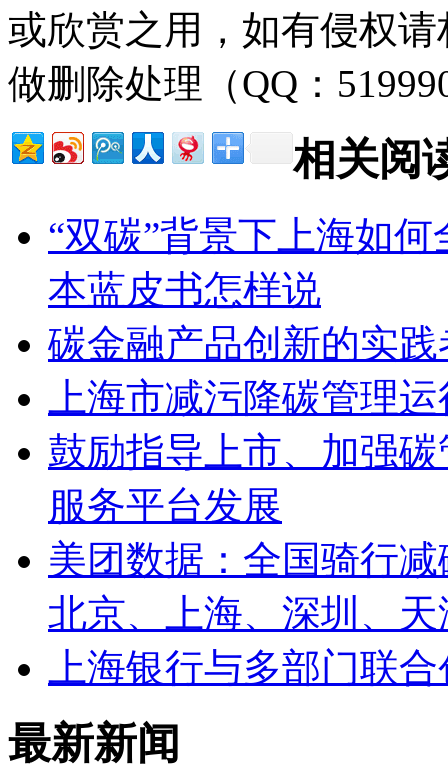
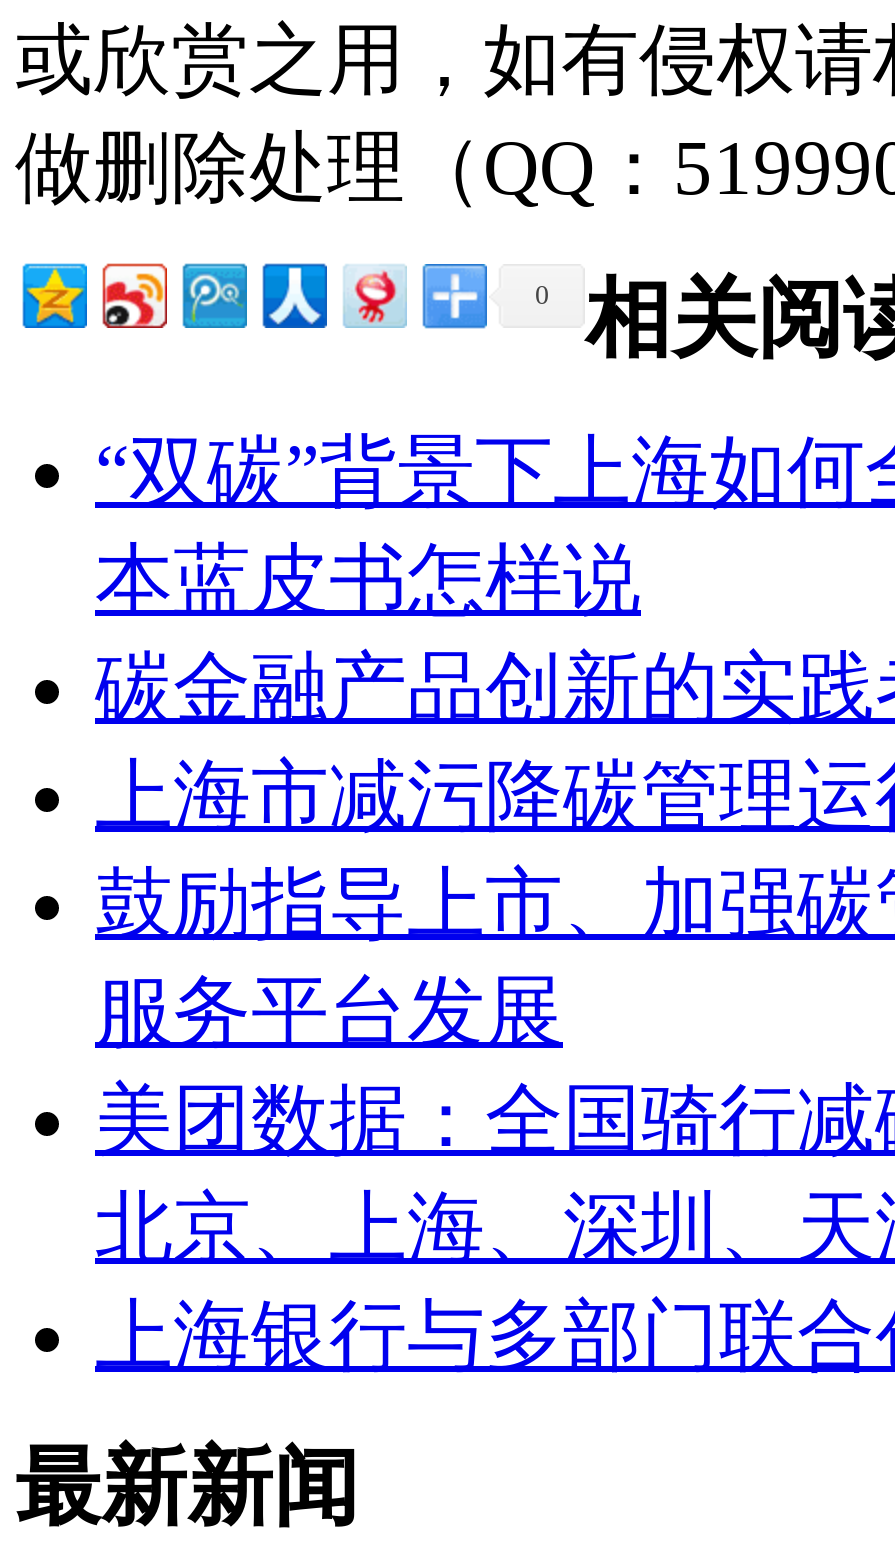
none -> [535,280,549,310] 0

